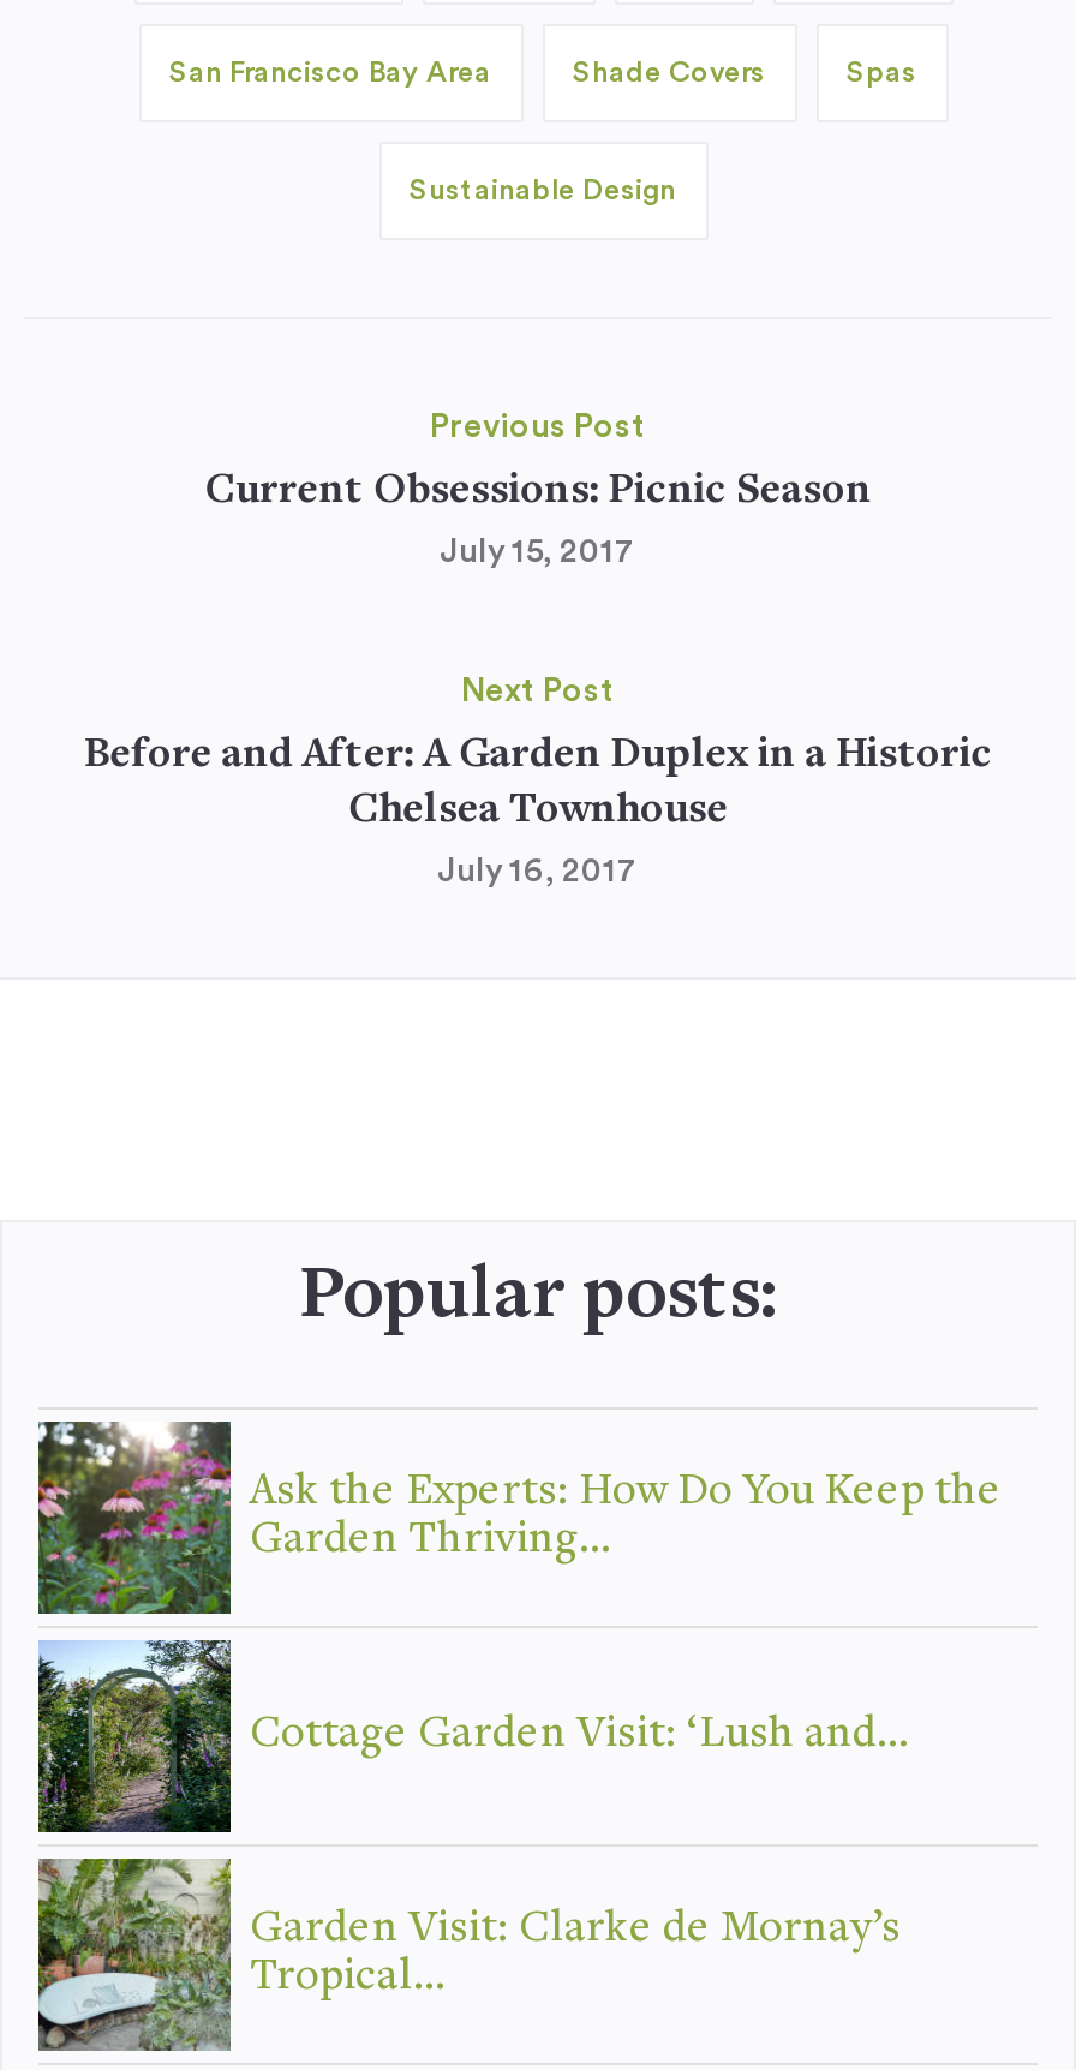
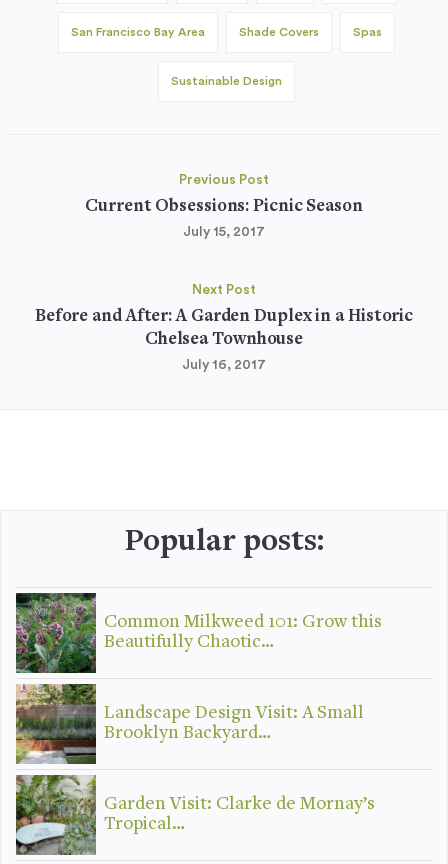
[38,1419,1002,1616] [image] | Ask the Experts: How Do You Keep the | Garden Thriving… -> [15,592,382,674] [image] | Common Milkweed 101: Grow this | Beautifully Chaotic…
[36,1638,908,1835] [image] | Cottage Garden Visit: ‘Lush and… -> [15,683,364,765] [image] | Landscape Design Visit: A Small | Brooklyn Backyard…

